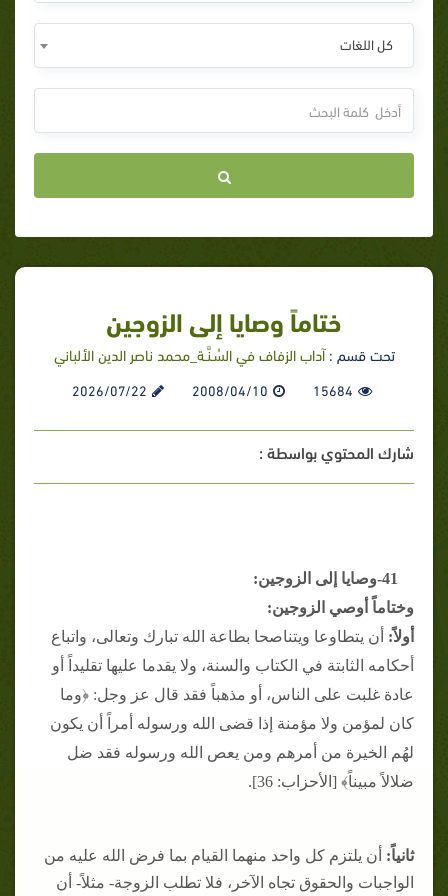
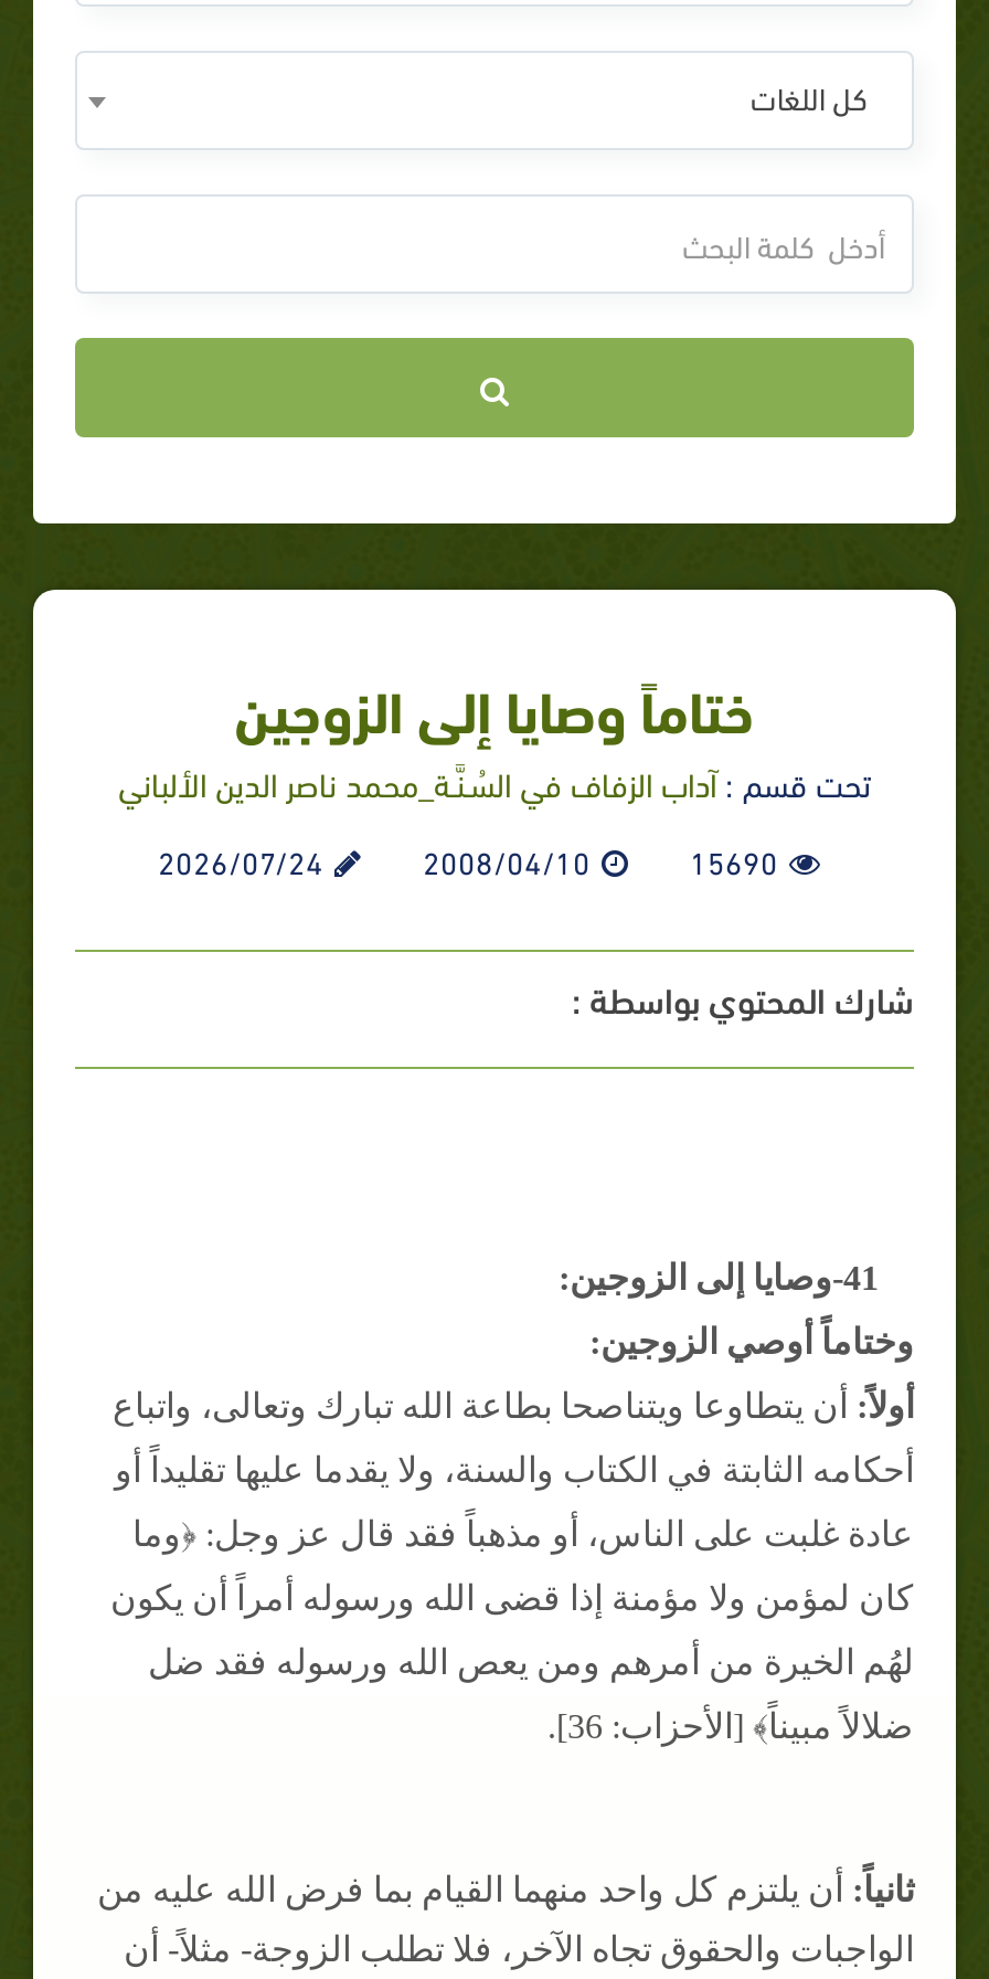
[71,379,146,400] 2026/07/22 -> [158,837,323,883] 2026/07/24
[312,379,352,400] 15684 -> [690,837,778,883] 15690

